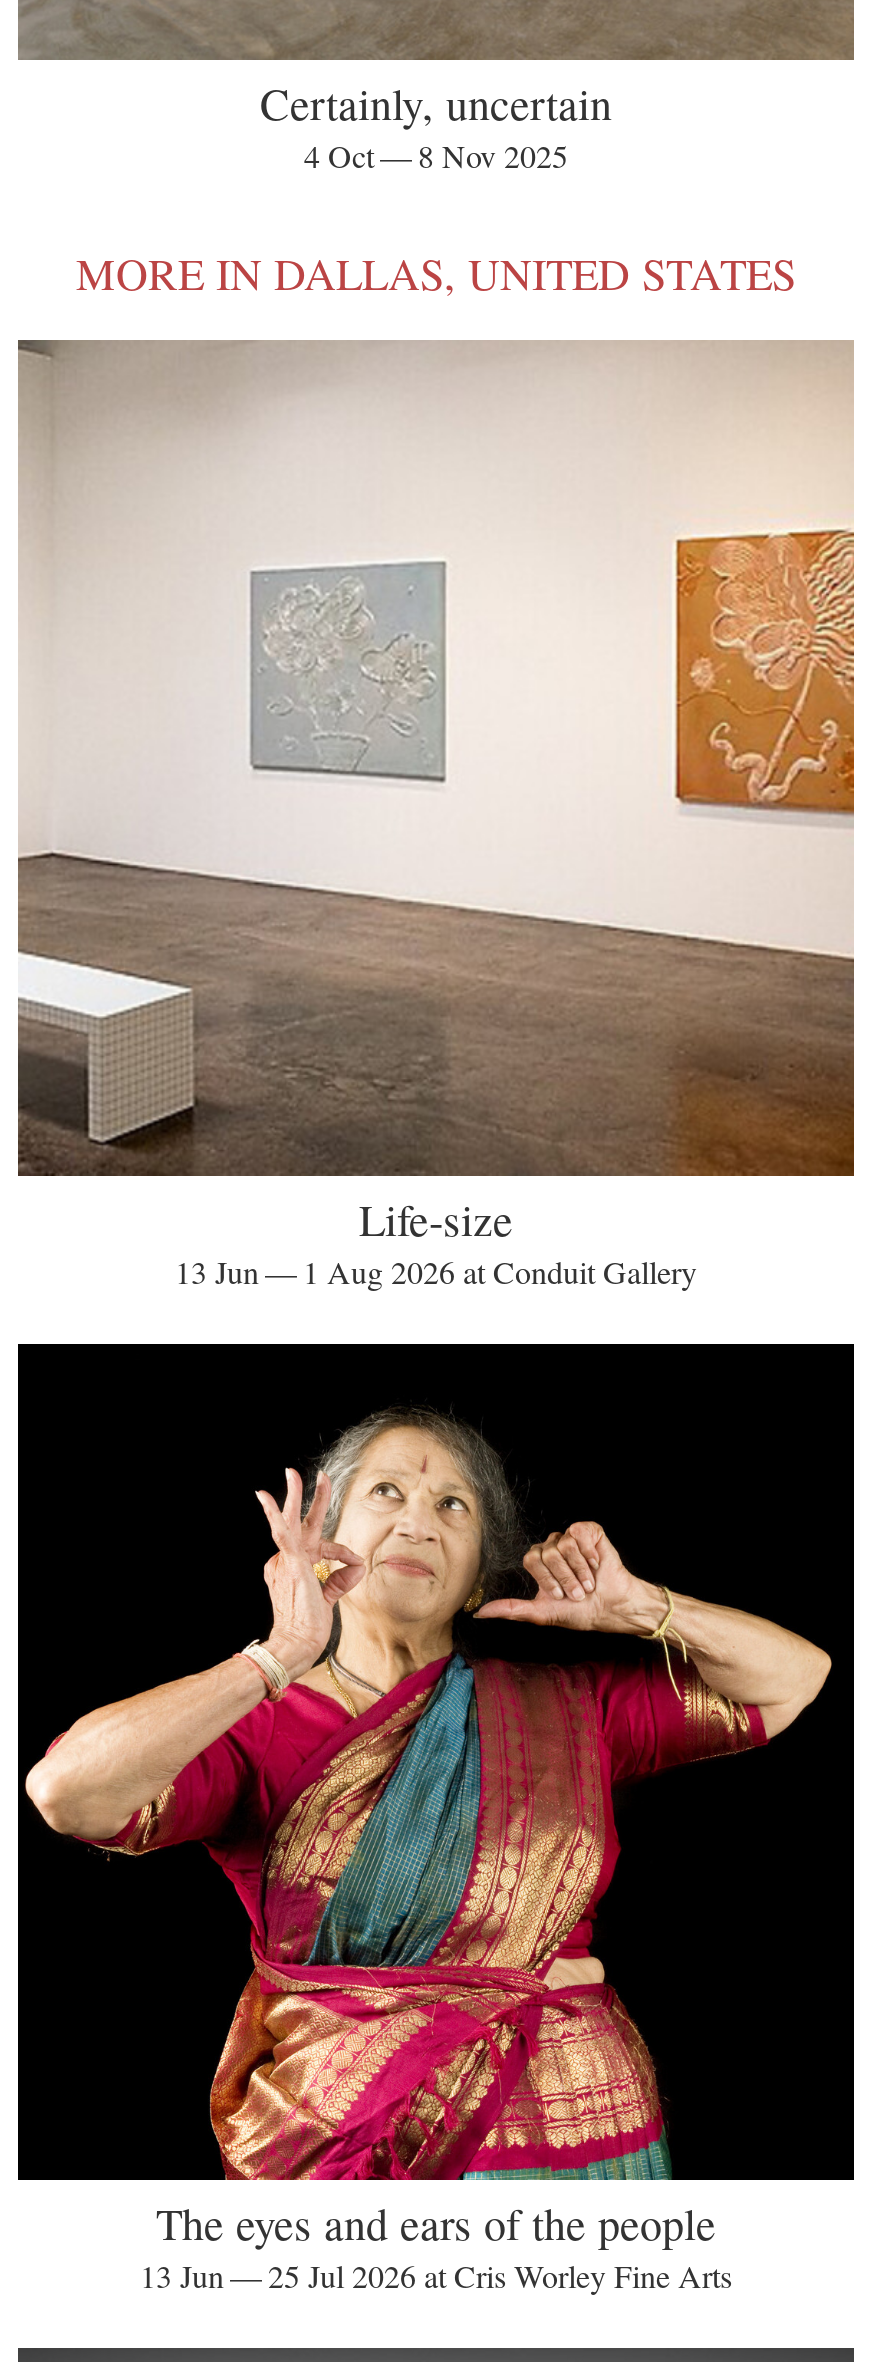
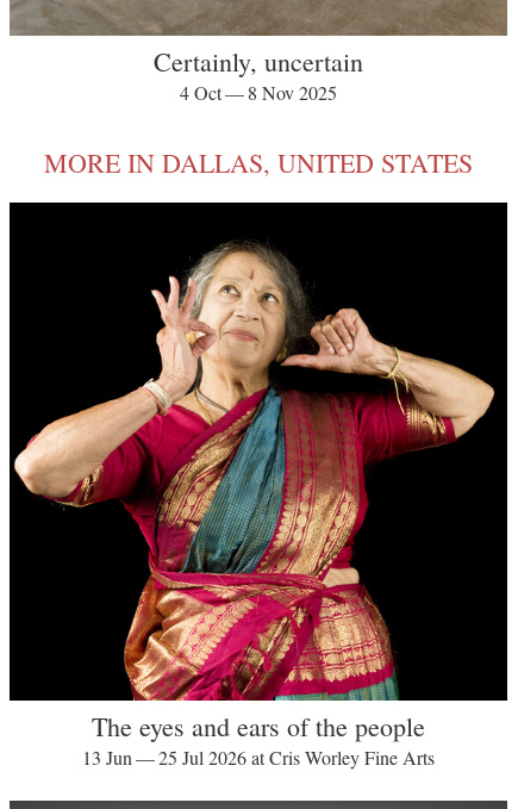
[16,338,856,1292] [image] | Life-size | 13 Jun — 1 Aug 2026 at Conduit Gallery -> none

